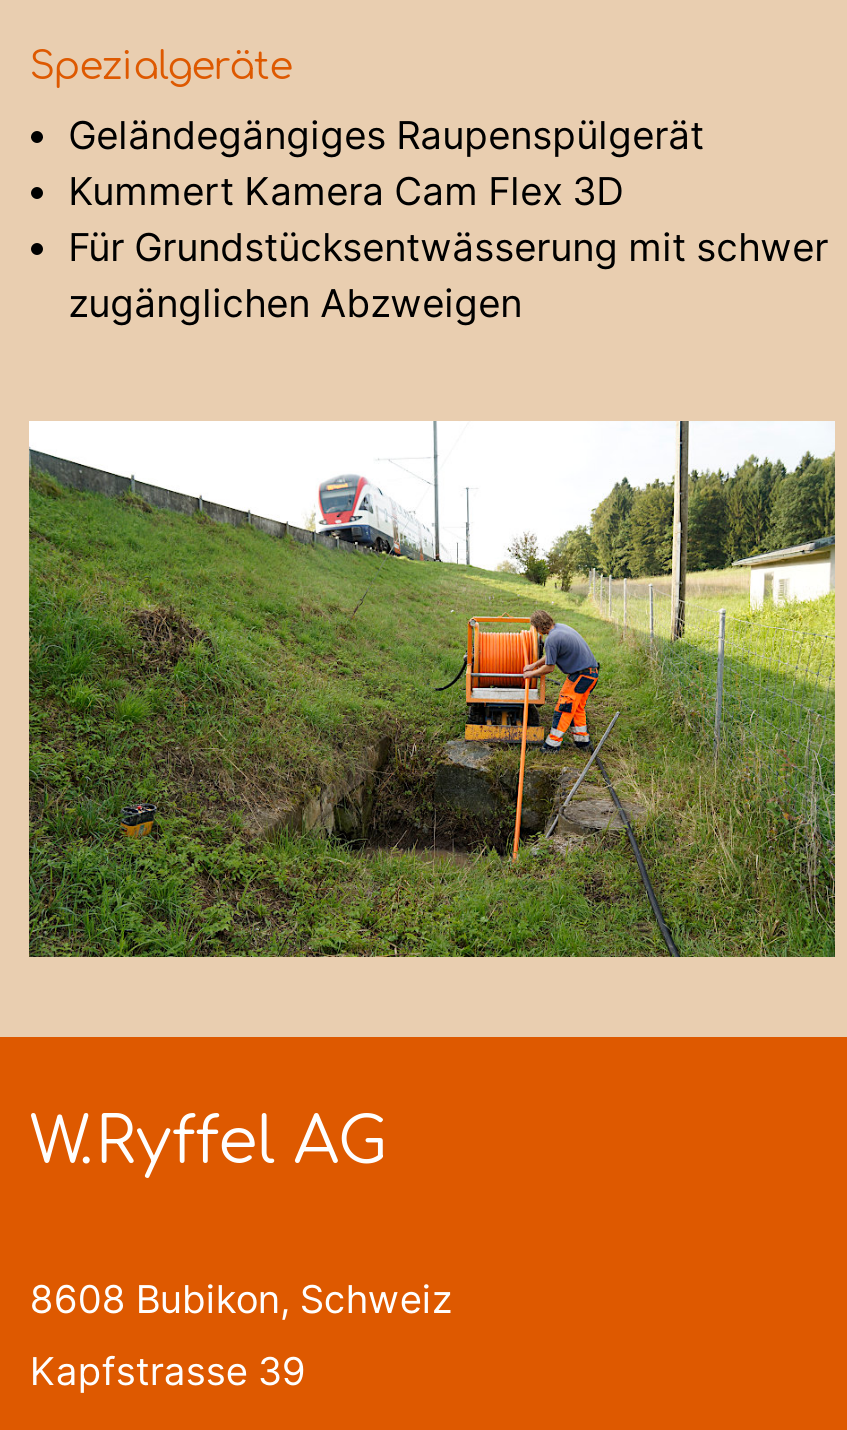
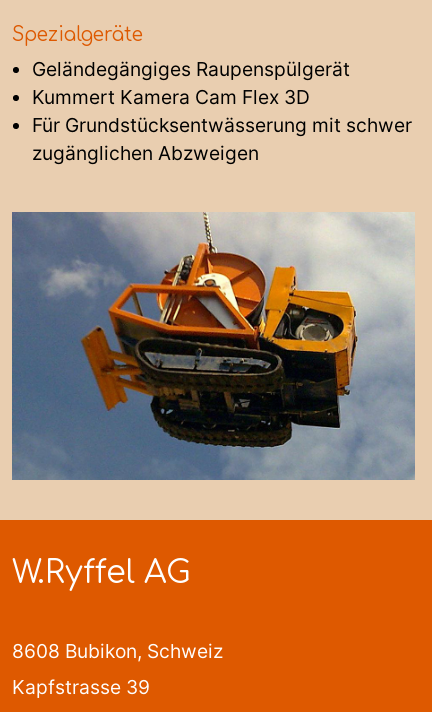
[27,419,837,959] [image] -> [11,211,415,481] [image]

